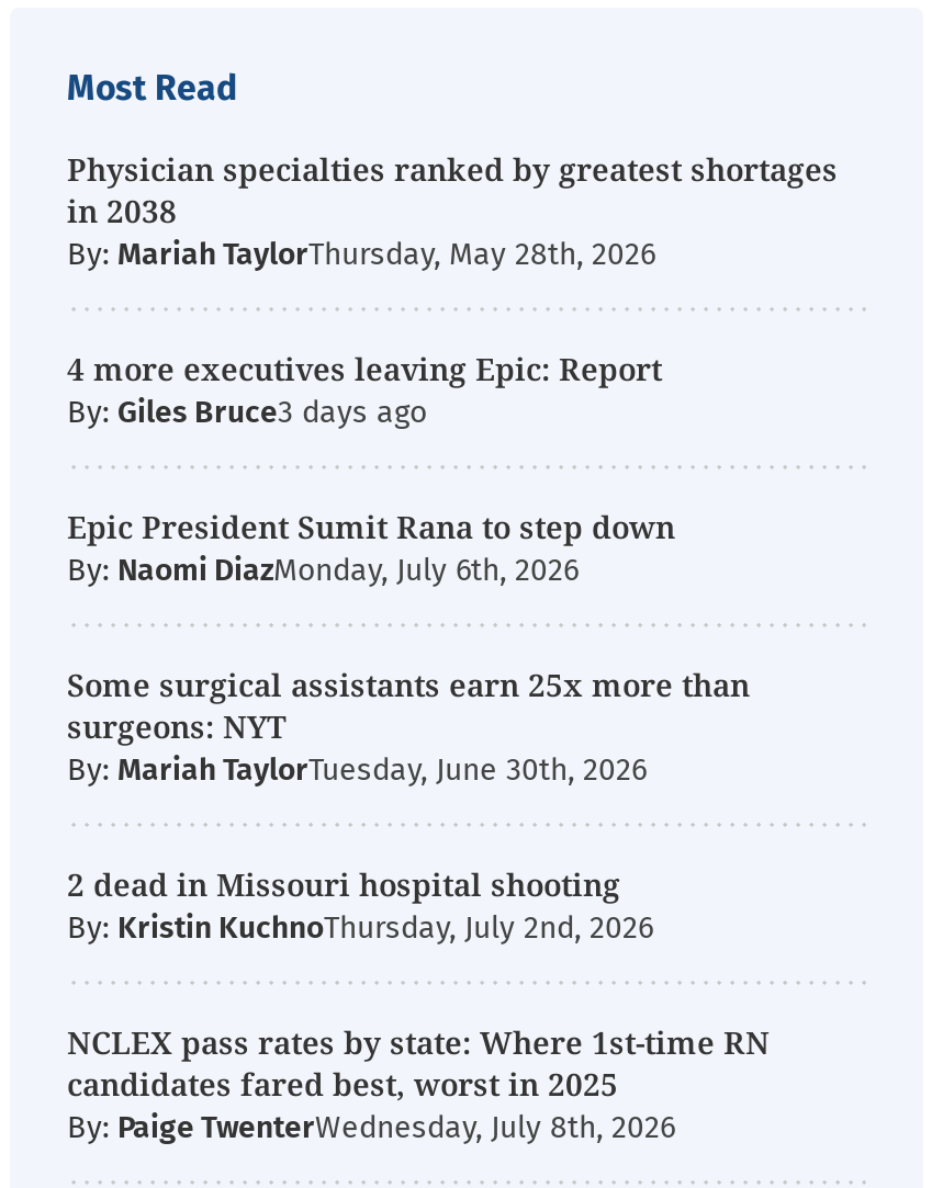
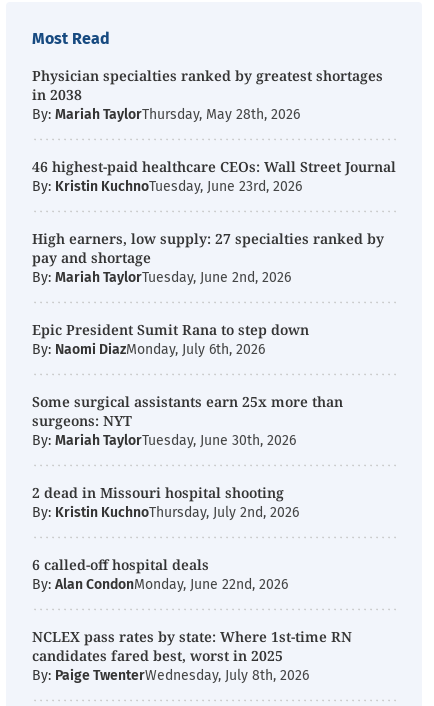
[67,348,662,431] 4 more executives leaving Epic: Report | By: Giles Bruce -> [32,157,396,286] 46 highest-paid healthcare CEOs: Wall Street Journal | By: Kristin KuchnoTuesday, June 23rd, 2026 | High earners, low supply: 27 specialties ranked by | pay and shortage | By: Mariah TaylorTuesday, June 2nd, 2026
none -> [32,555,288,593] 6 called-off hospital deals | By: Alan CondonMonday, June 22nd, 2026

